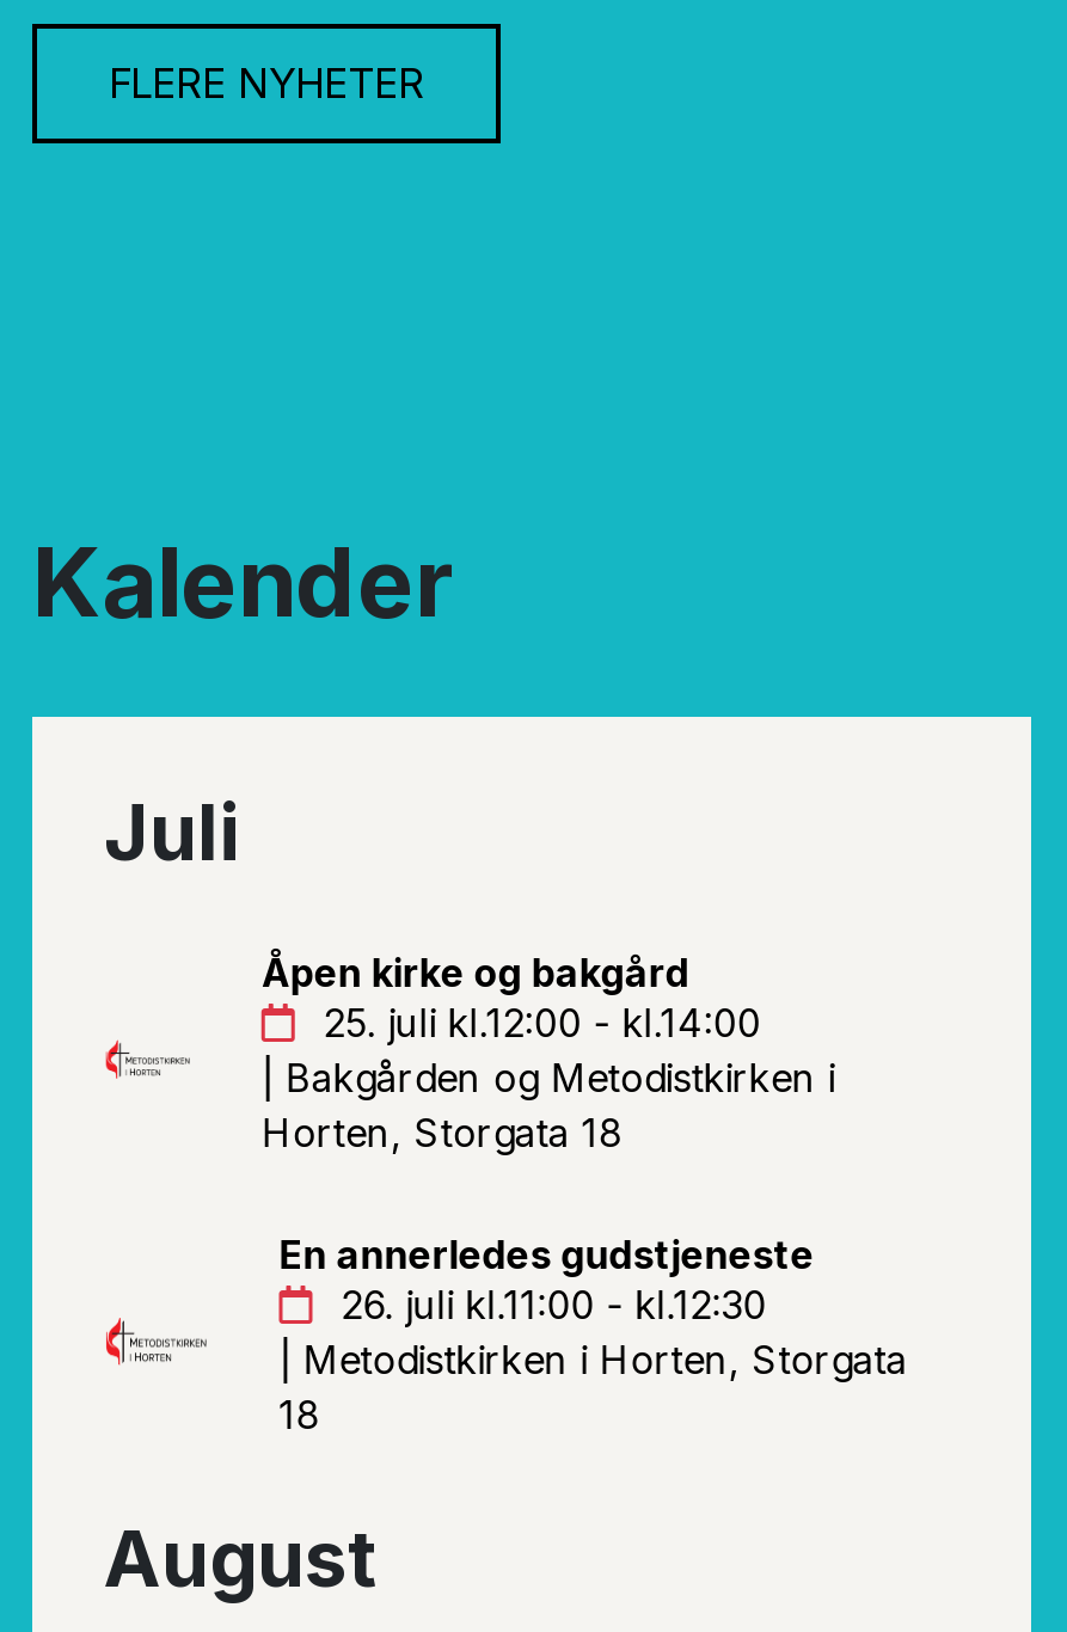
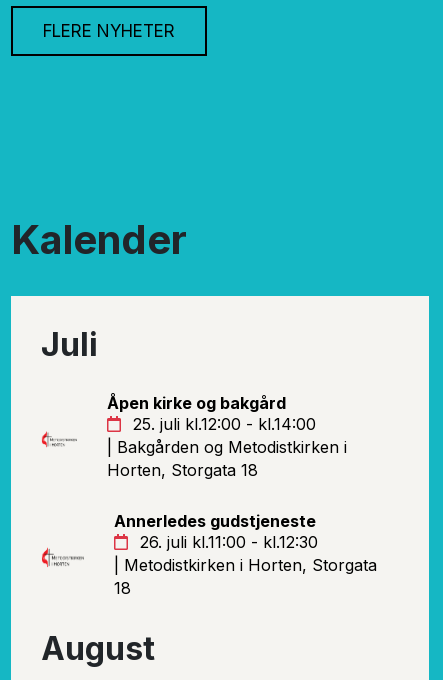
[279,1232,814,1279] En annerledes gudstjeneste -> [114,511,316,531] Annerledes gudstjeneste

